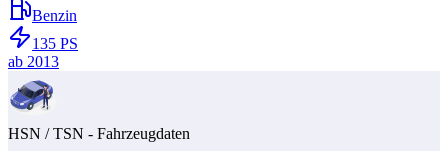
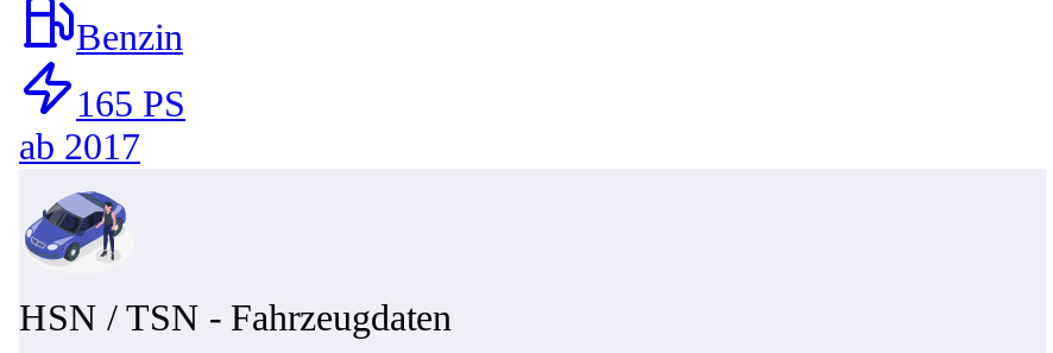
[32,35,78,52] 135 PS -> [76,82,185,123] 165 PS
[8,53,59,70] ab 2013 -> [19,125,140,165] ab 2017

